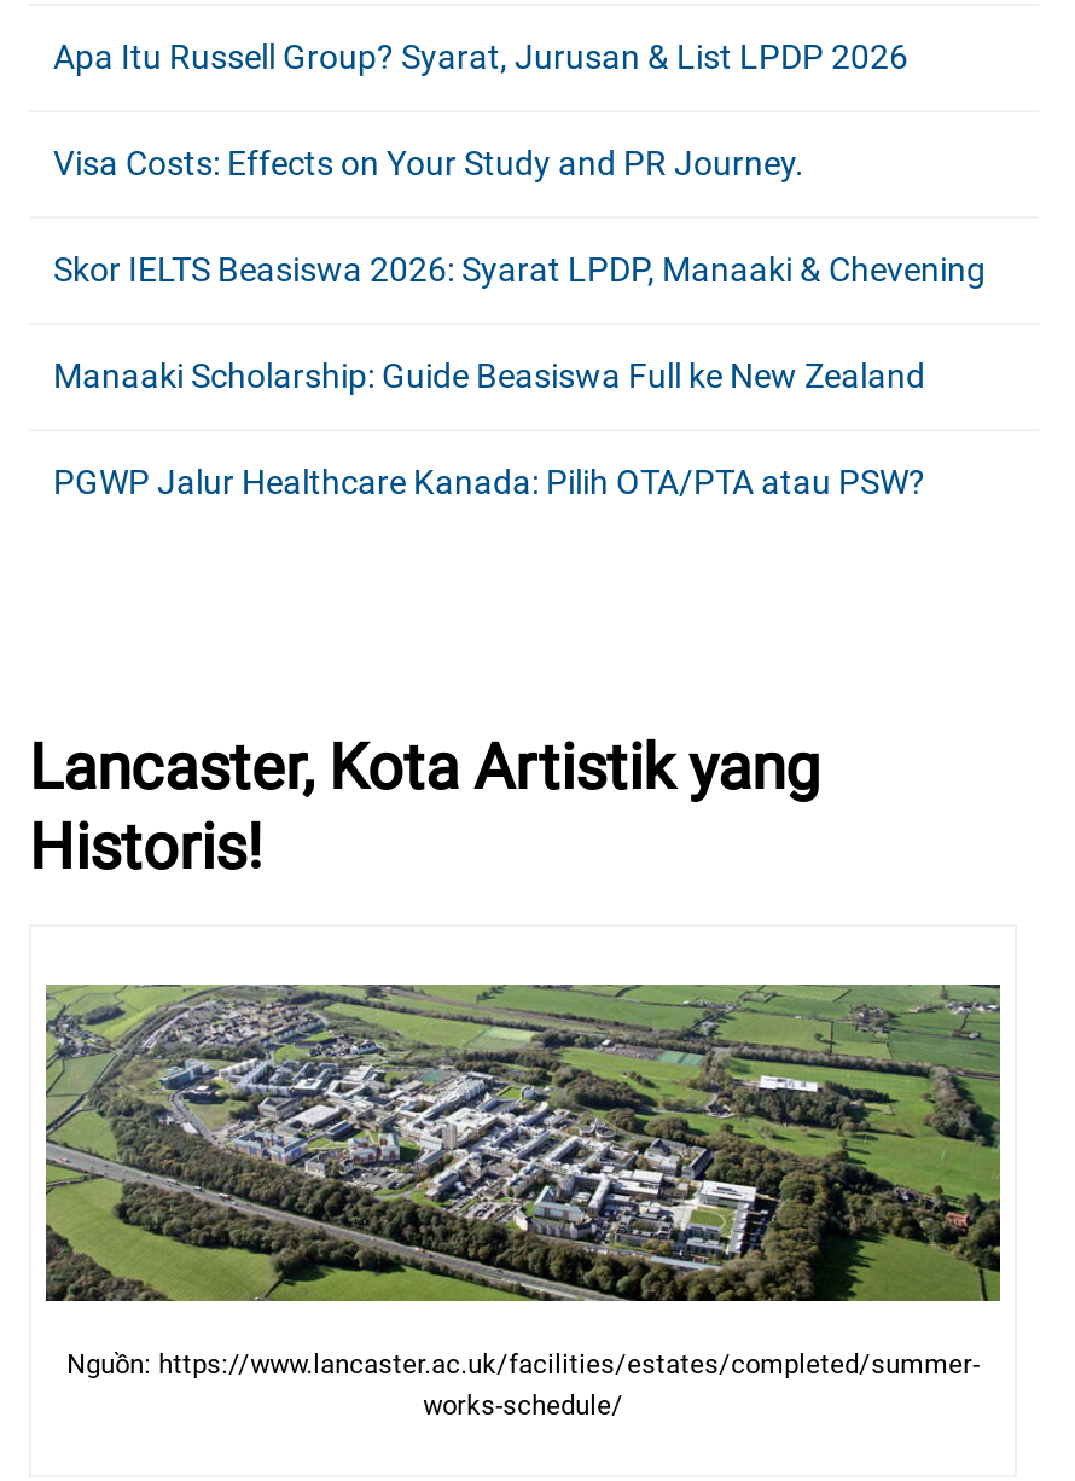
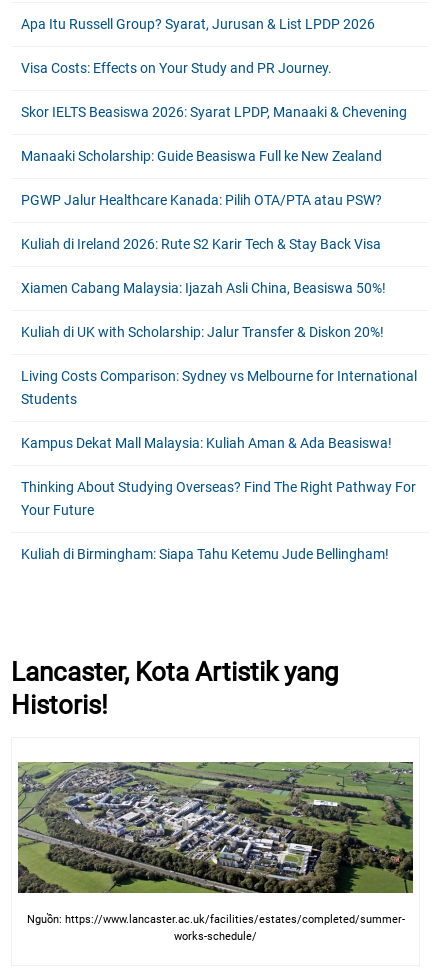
none -> [21,236,417,562] Kuliah di Ireland 2026: Rute S2 Karir Tech & Stay Back Visa | Xiamen Cabang Malaysia: Ijazah Asli China, Beasiswa 50%! | Kuliah di UK with Scholarship: Jalur Transfer & Diskon 20%! | Living Costs Comparison: Sydney vs Melbourne for International | Students | Kampus Dekat Mall Malaysia: Kuliah Aman & Ada Beasiswa! | Thinking About Studying Overseas? Find The Right Pathway For | Your Future | Kuliah di Birmingham: Siapa Tahu Ketemu Jude Bellingham!

